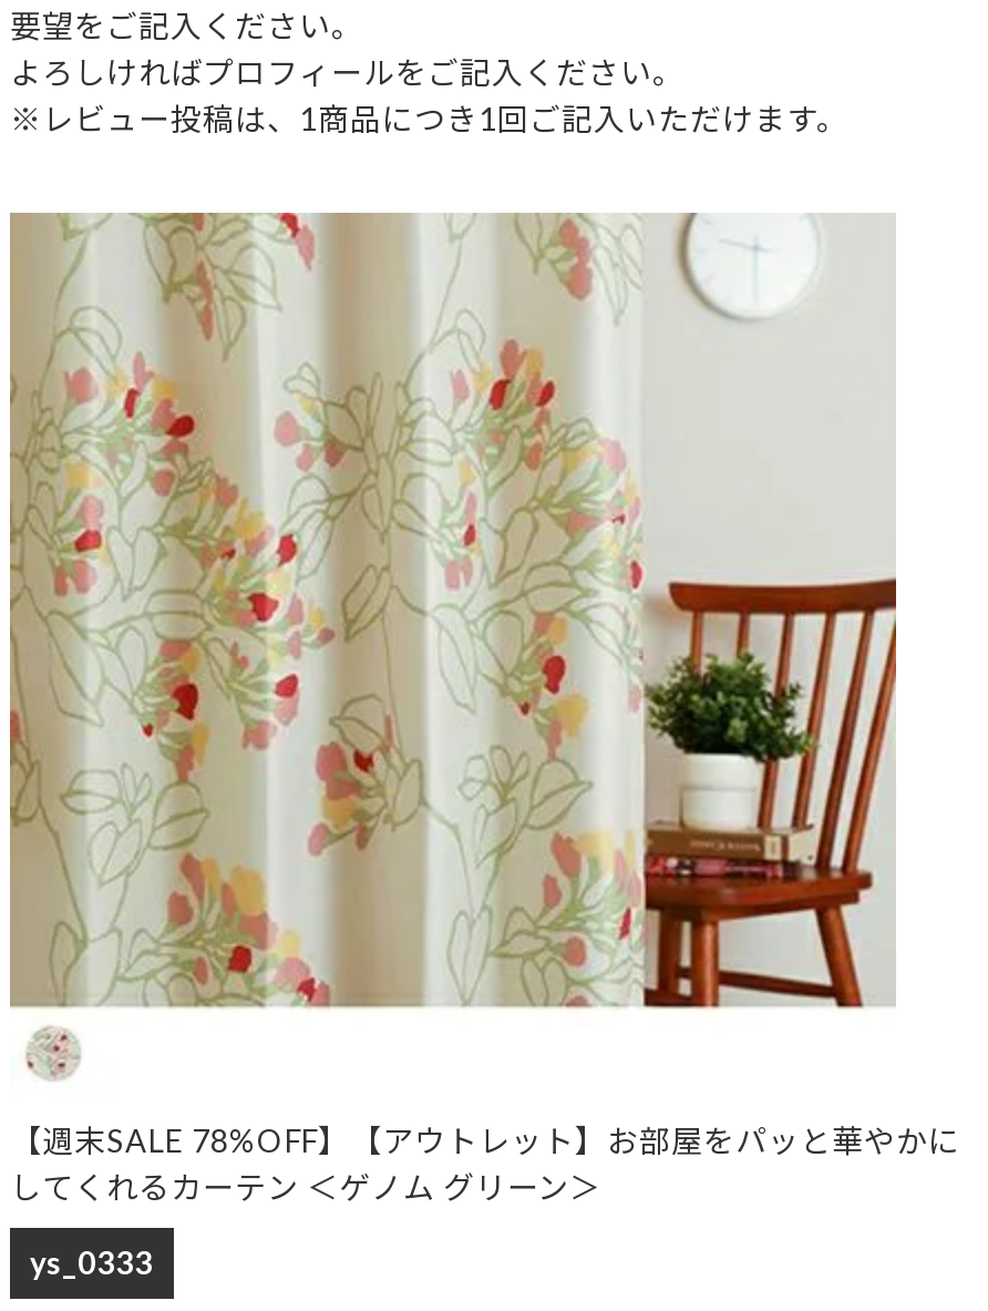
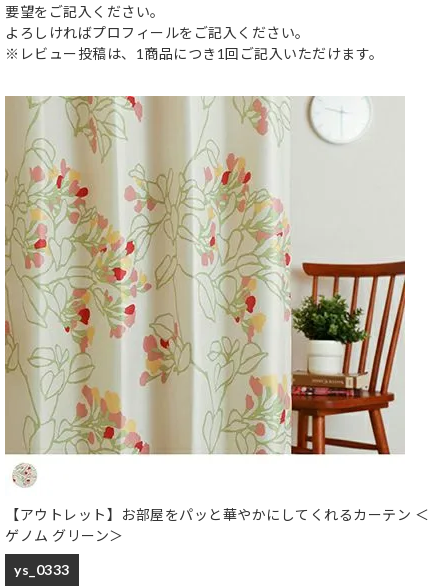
[10,1122,960,1206] 【週末SALE 78%OFF】【アウトレット】お部屋をパッと華やかに | してくれるカーテン ＜ゲノム グリーン＞ -> [5,506,429,544] 【アウトレット】お部屋をパッと華やかにしてくれるカーテン ＜ | ゲノム グリーン＞

